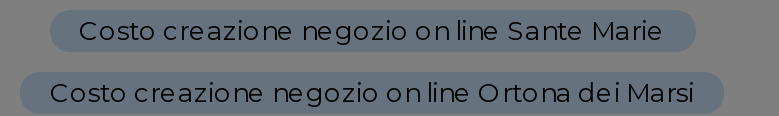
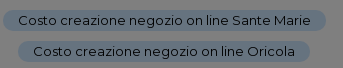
[50,75,694,107] Costo creazione negozio on line Ortona dei Marsi -> [33,43,295,59] Costo creazione negozio on line Oricola

